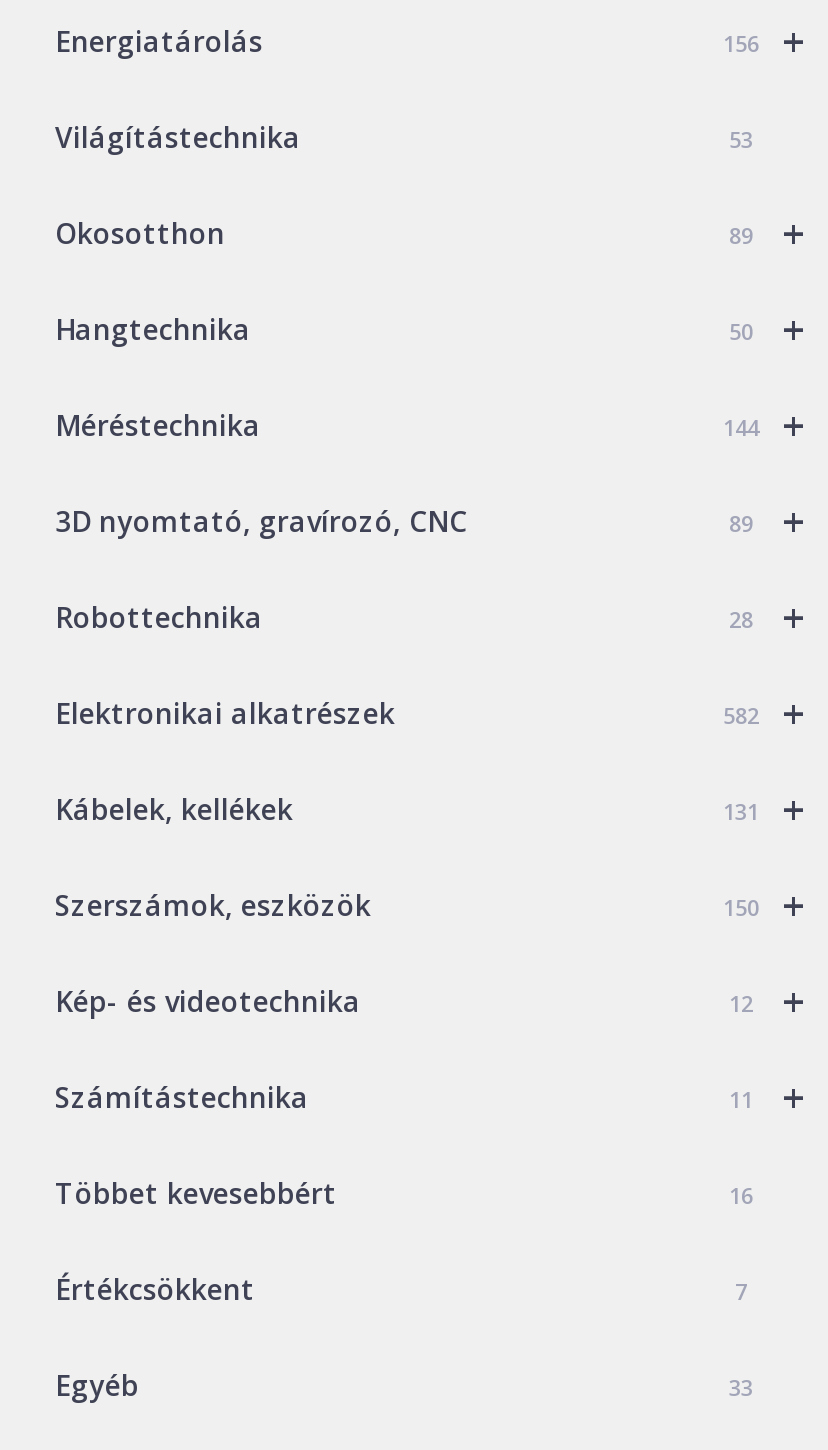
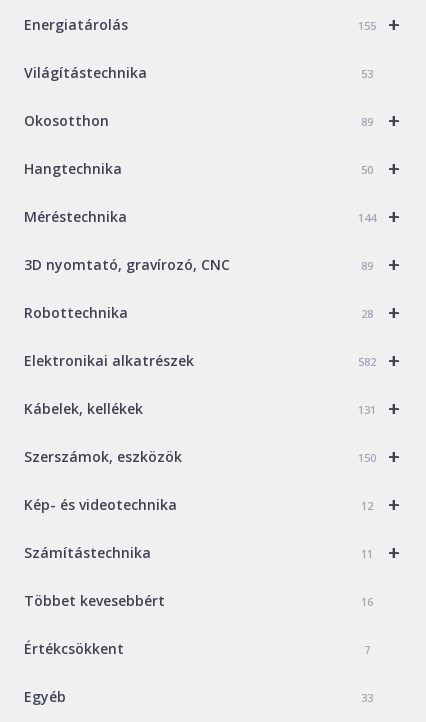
[723,28,759,58] 156 -> [358,18,376,33] 155

